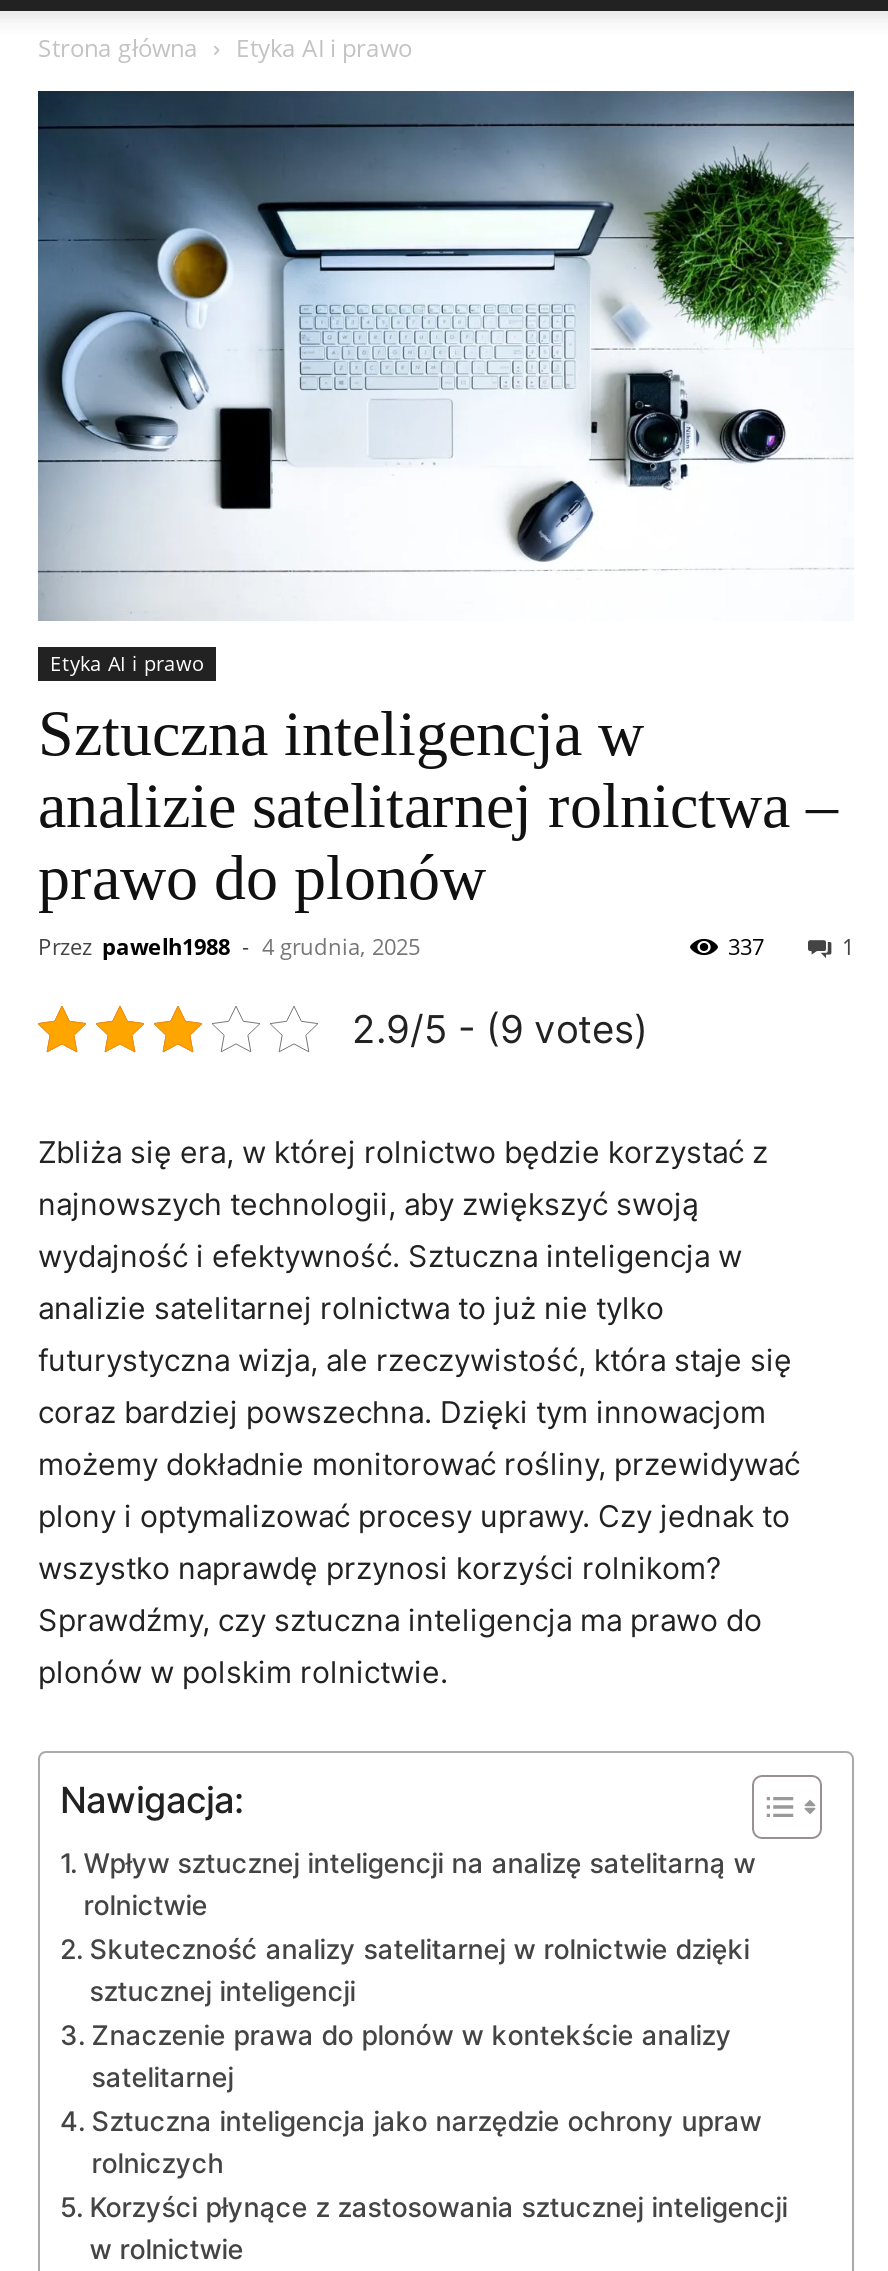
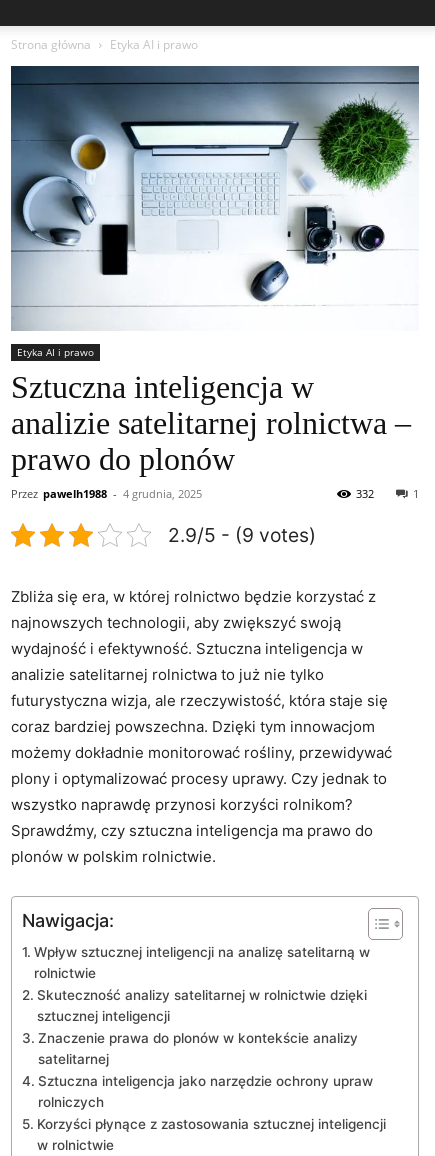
[728,931,764,961] 337 -> [356,486,374,501] 332

